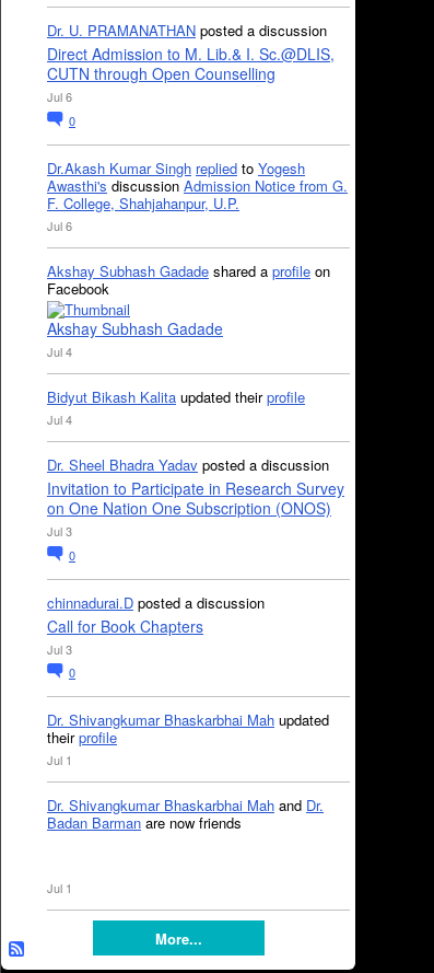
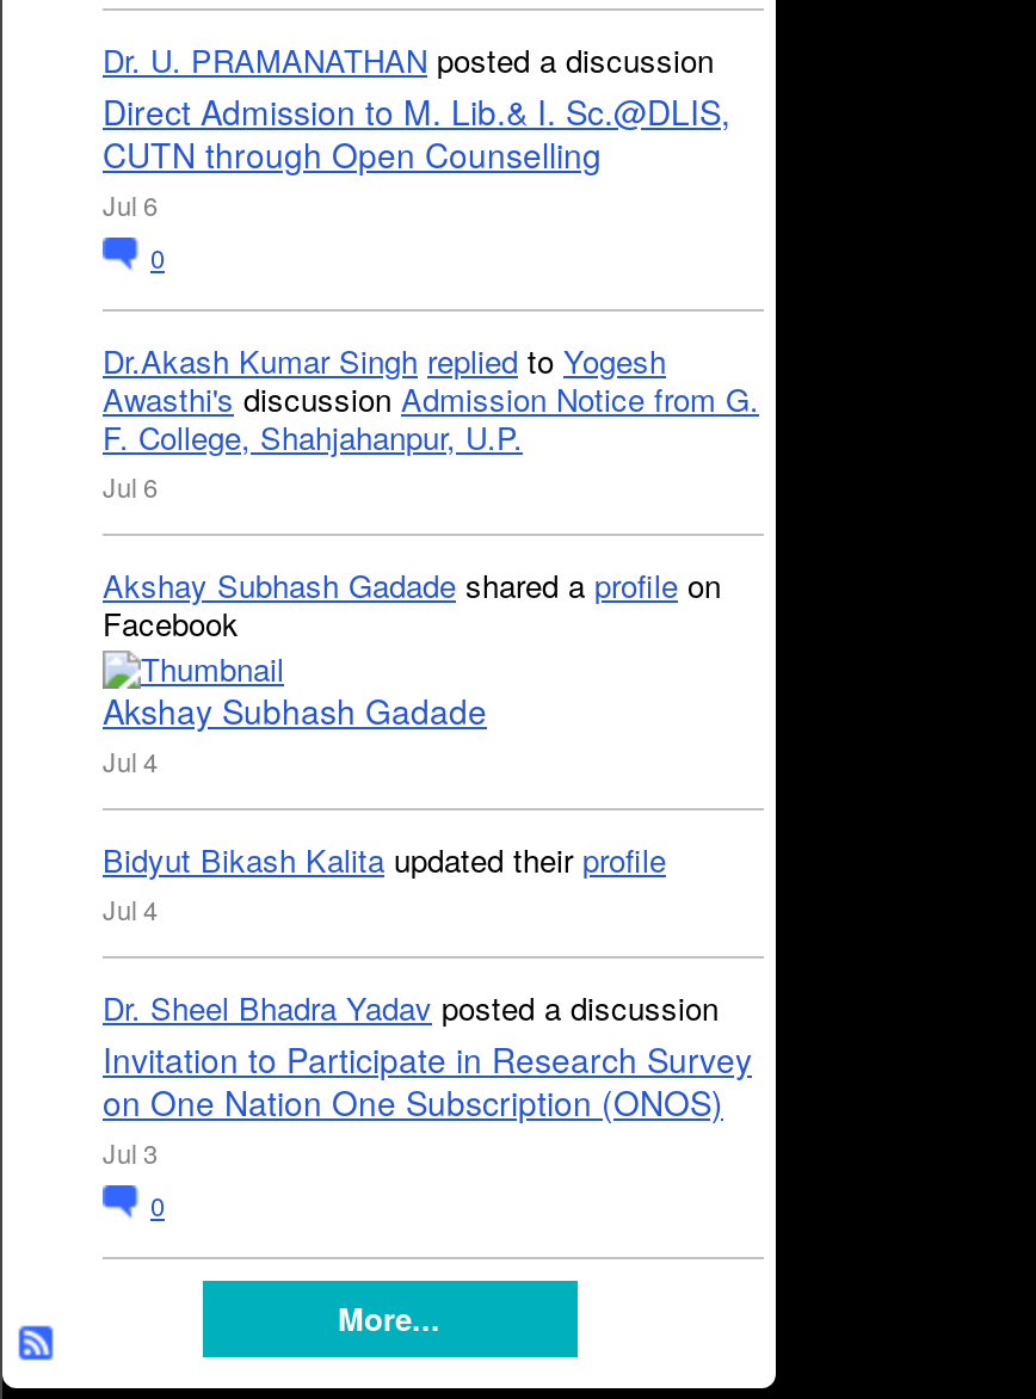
[47,592,329,896] chinnadurai.D posted a discussion | Call for Book Chapters | Jul 3 | 0 | Dr. Shivangkumar Bhaskarbhai Mah updated | theirprofile | Jul 1 | Dr. Shivangkumar Bhaskarbhai Mah and Dr. | Badan Barmanare now friends | Jul 1 -> none

